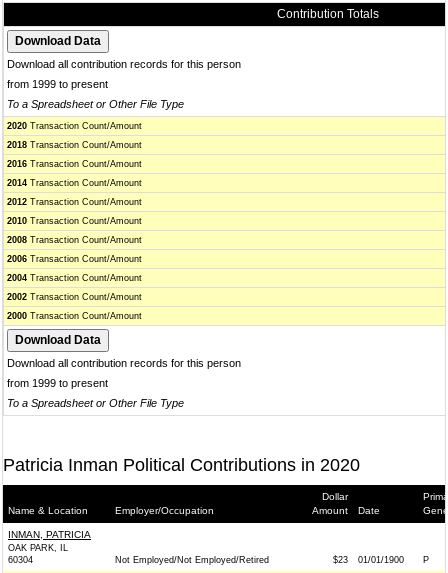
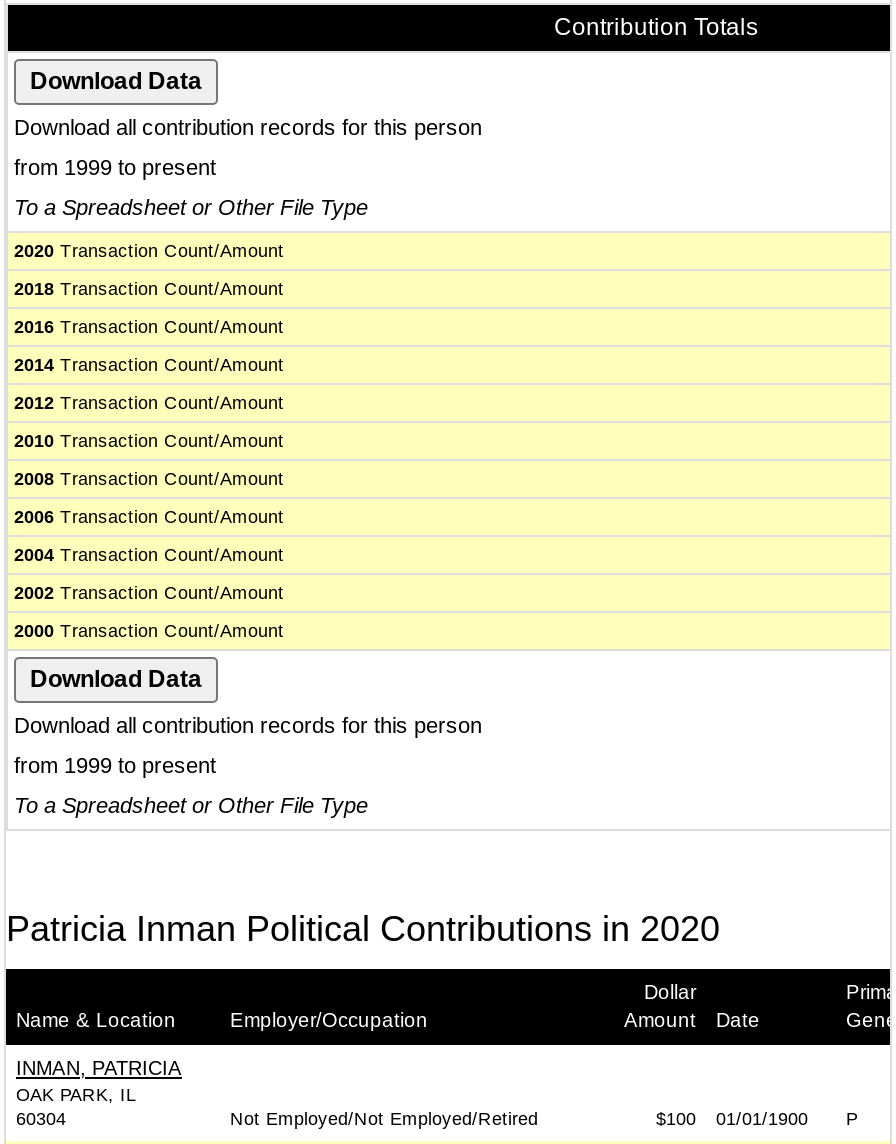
[333,555,429,565] $23 01/01/1900 P -> [656,1109,858,1129] $100 01/01/1900 P

